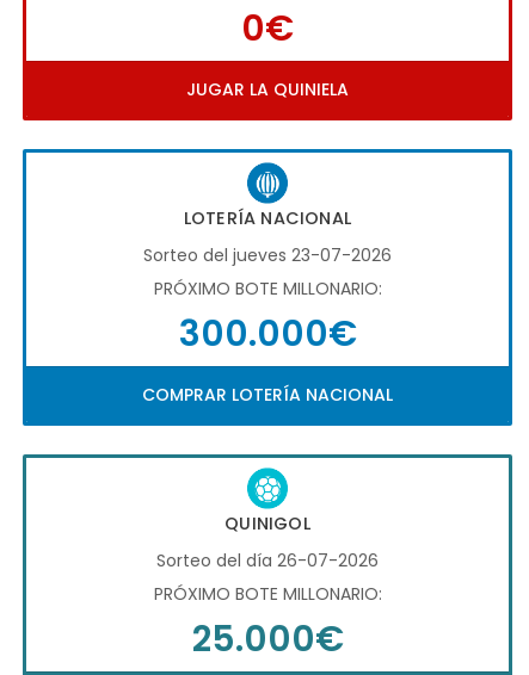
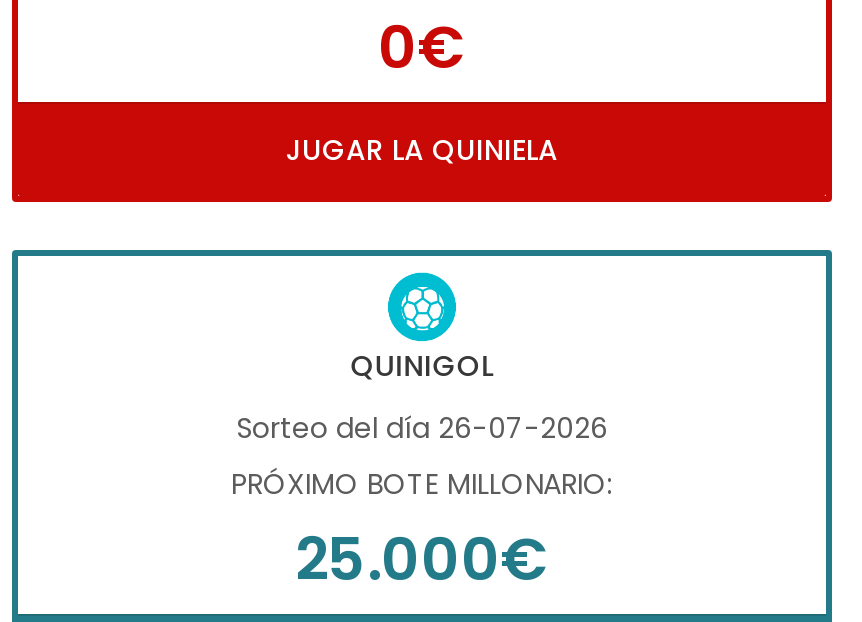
[23,149,512,427] [image] | LOTERÍA NACIONAL | Sorteo del jueves 23-07-2026 | PRÓXIMO BOTE MILLONARIO: | 300.000€ | COMPRAR LOTERÍA NACIONAL -> none

